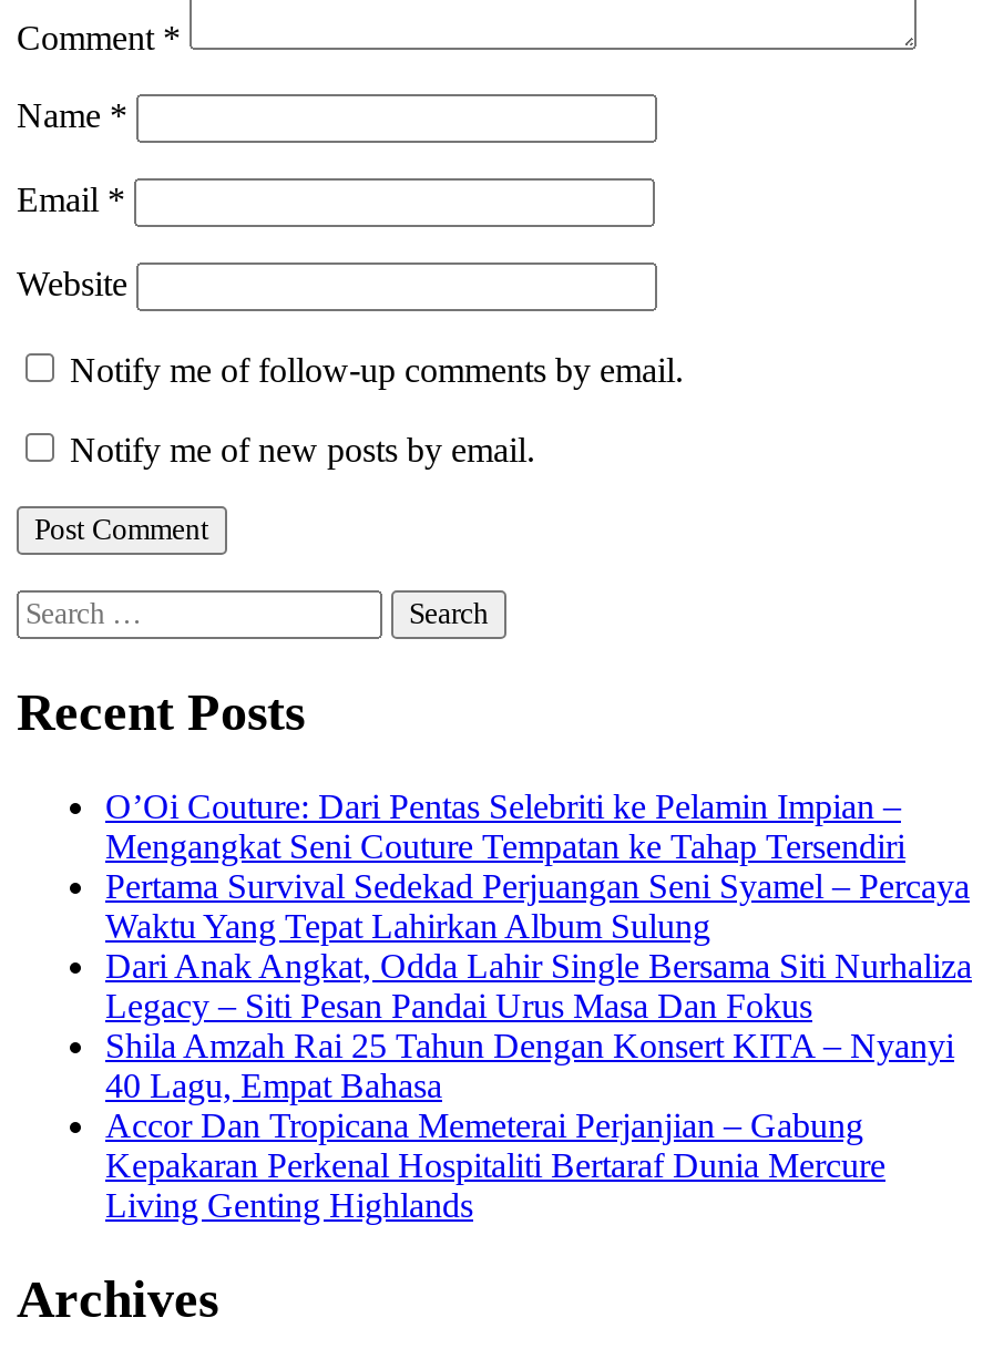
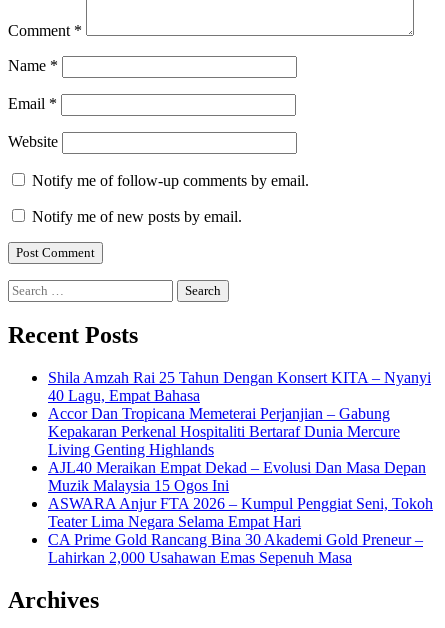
[105,787,972,1024] O’Oi Couture: Dari Pentas Selebriti ke Pelamin Impian – | Mengangkat Seni Couture Tempatan ke Tahap Tersendiri | Pertama Survival Sedekad Perjuangan Seni Syamel – Percaya | Waktu Yang Tepat Lahirkan Album Sulung | Dari Anak Angkat, Odda Lahir Single Bersama Siti Nurhaliza | Legacy – Siti Pesan Pandai Urus Masa Dan Fokus -> none
moved [105,1027,954,1224] -> [48,369,431,458]: Shila Amzah Rai 25 Tahun Dengan Konsert KITA – Nyanyi | 40 Lagu, Empat Bahasa | Accor Dan Tropicana Memeterai Perjanjian – Gabung | Kepakaran Perkenal Hospitaliti Bertaraf Dunia Mercure | Living Genting Highlands
none -> [48,459,433,566] AJL40 Meraikan Empat Dekad – Evolusi Dan Masa Depan | Muzik Malaysia 15 Ogos Ini | ASWARA Anjur FTA 2026 – Kumpul Penggiat Seni, Tokoh | Teater Lima Negara Selama Empat Hari | CA Prime Gold Rancang Bina 30 Akademi Gold Preneur – | Lahirkan 2,000 Usahawan Emas Sepenuh Masa

